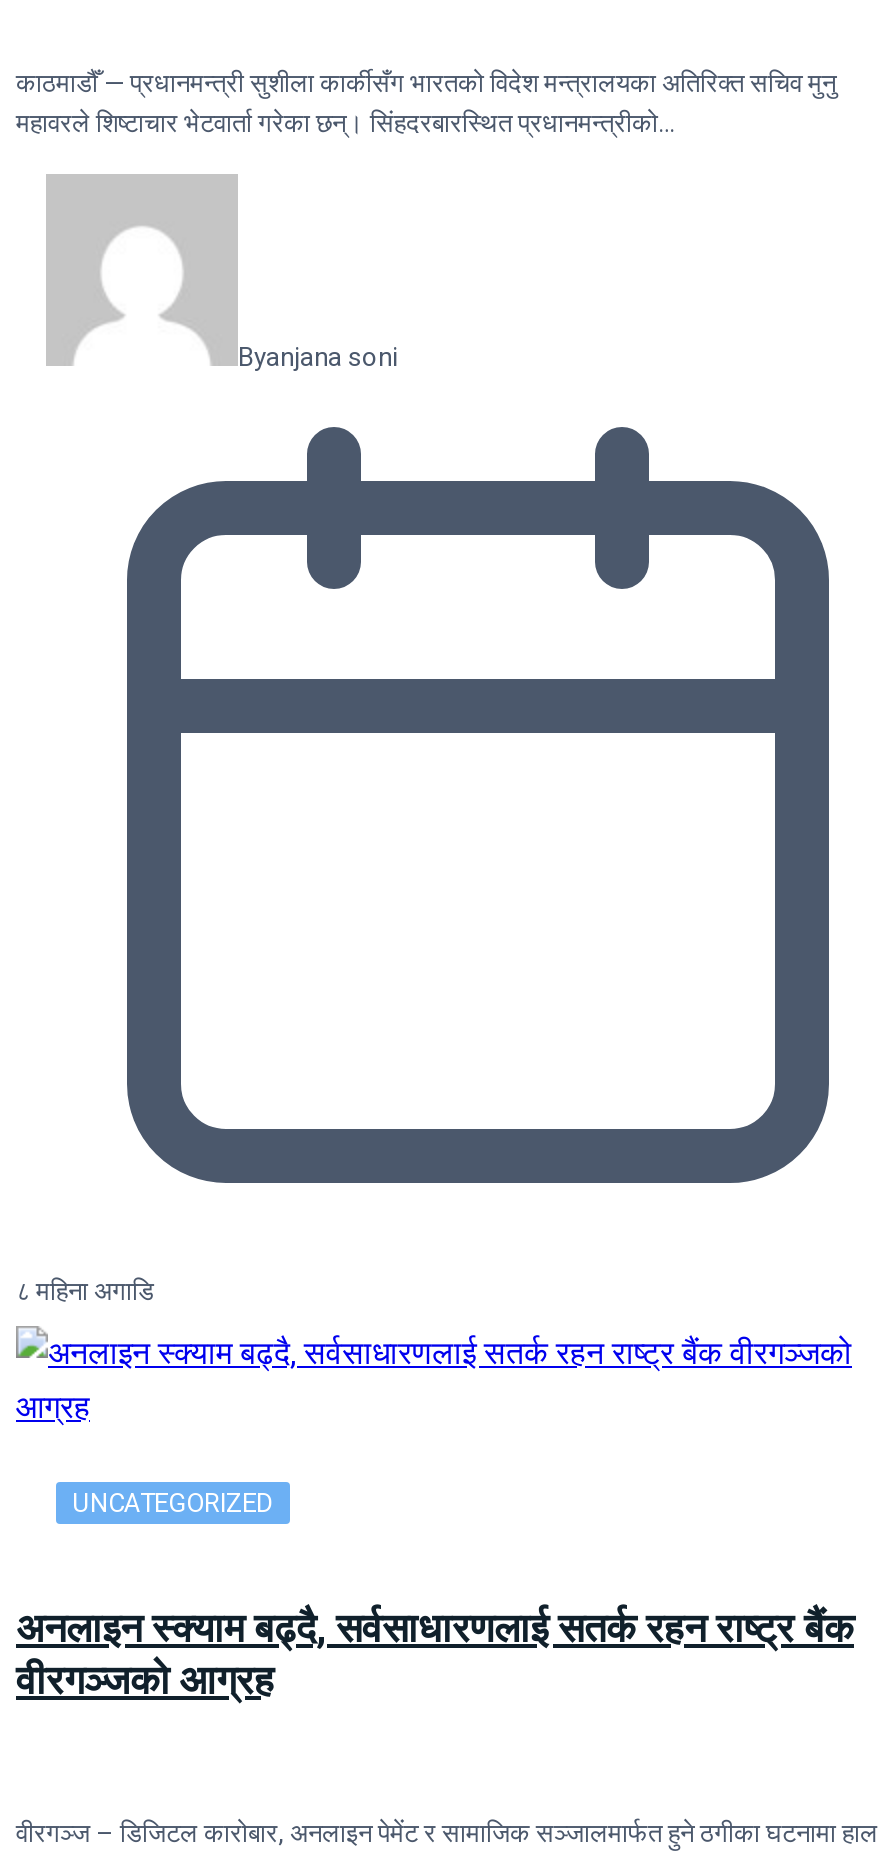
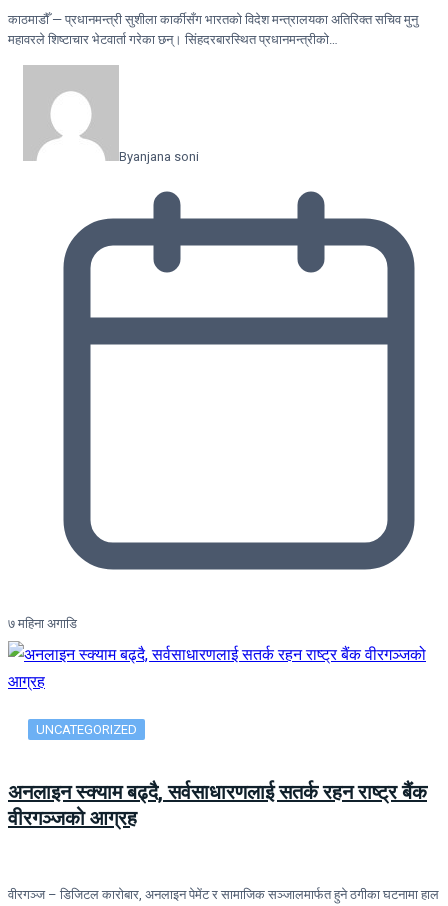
[16,1276,154,1306] ८ महिना अगाडि -> [8,616,77,631] ७ महिना अगाडि

